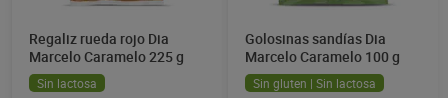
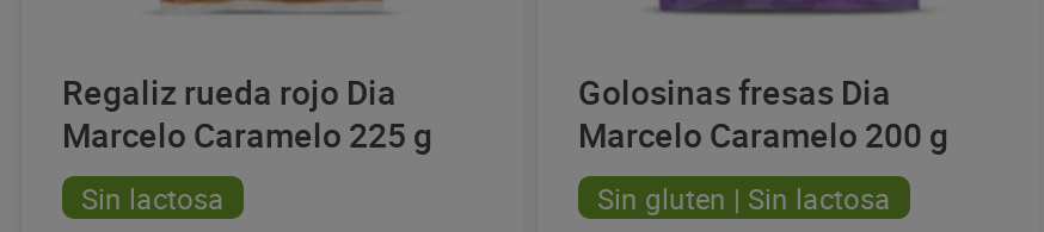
[245,29,386,48] Golosinas sandías Dia -> [578,69,891,114] Golosinas fresas Dia
[245,47,400,66] Marcelo Caramelo 100 g -> [578,112,948,157] Marcelo Caramelo 200 g

